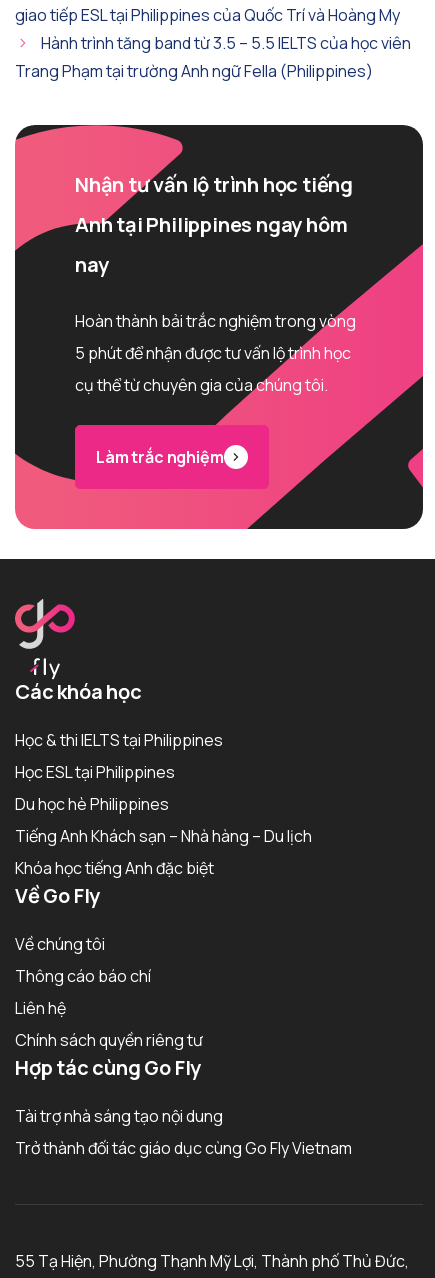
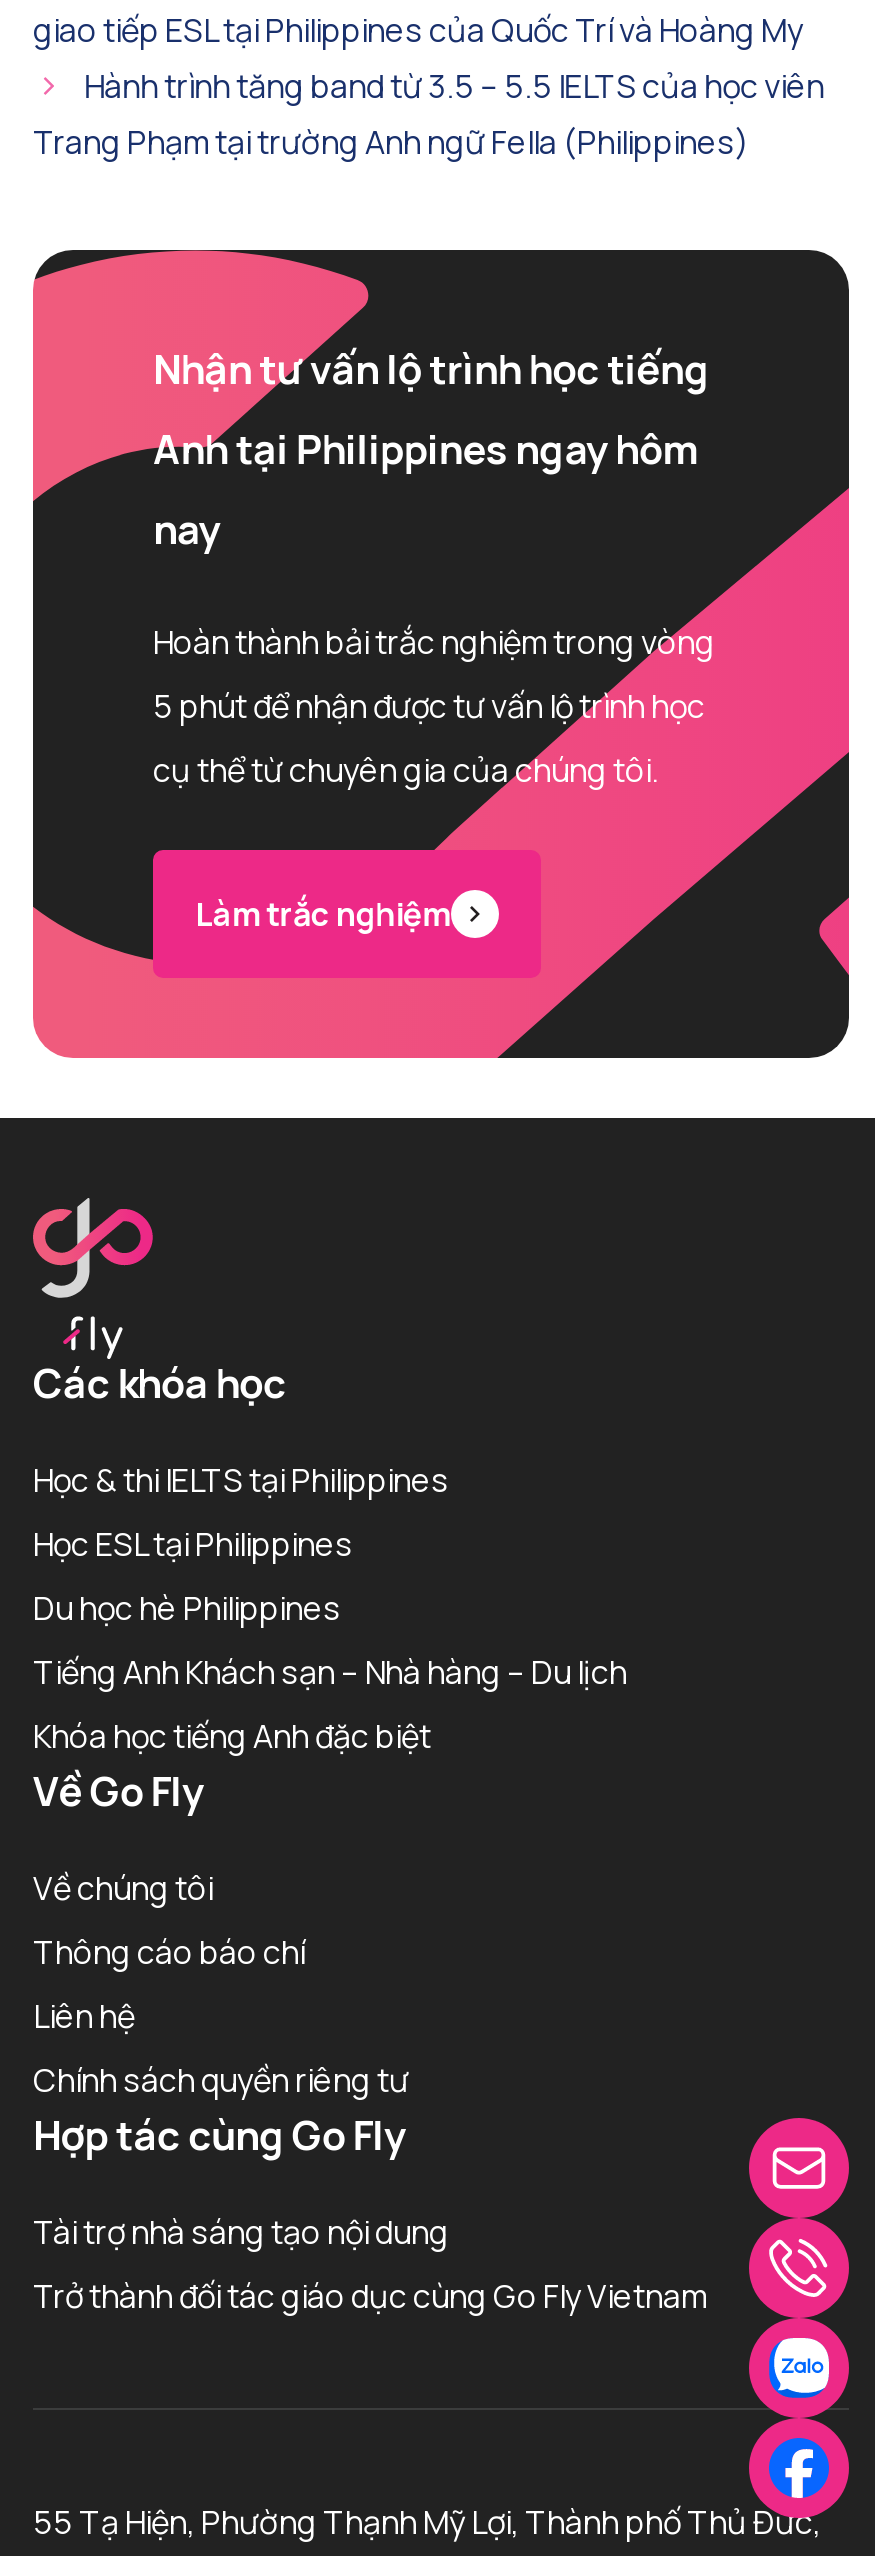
none -> [747,2116,851,2510] [image]

